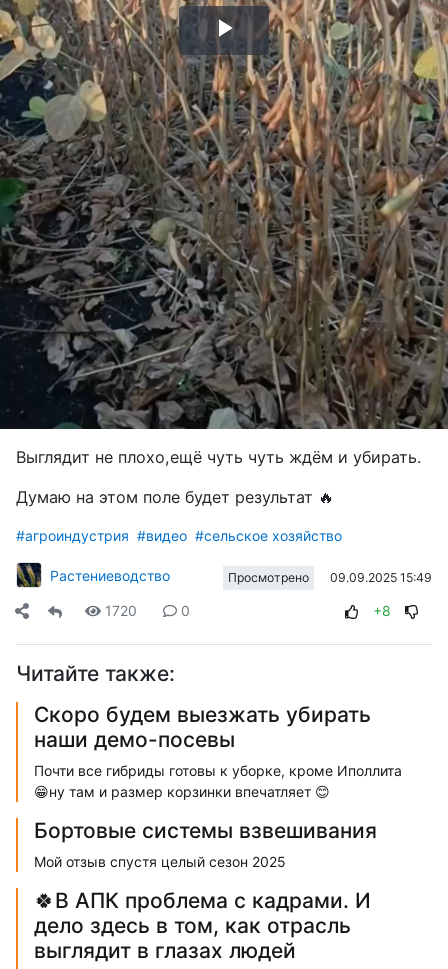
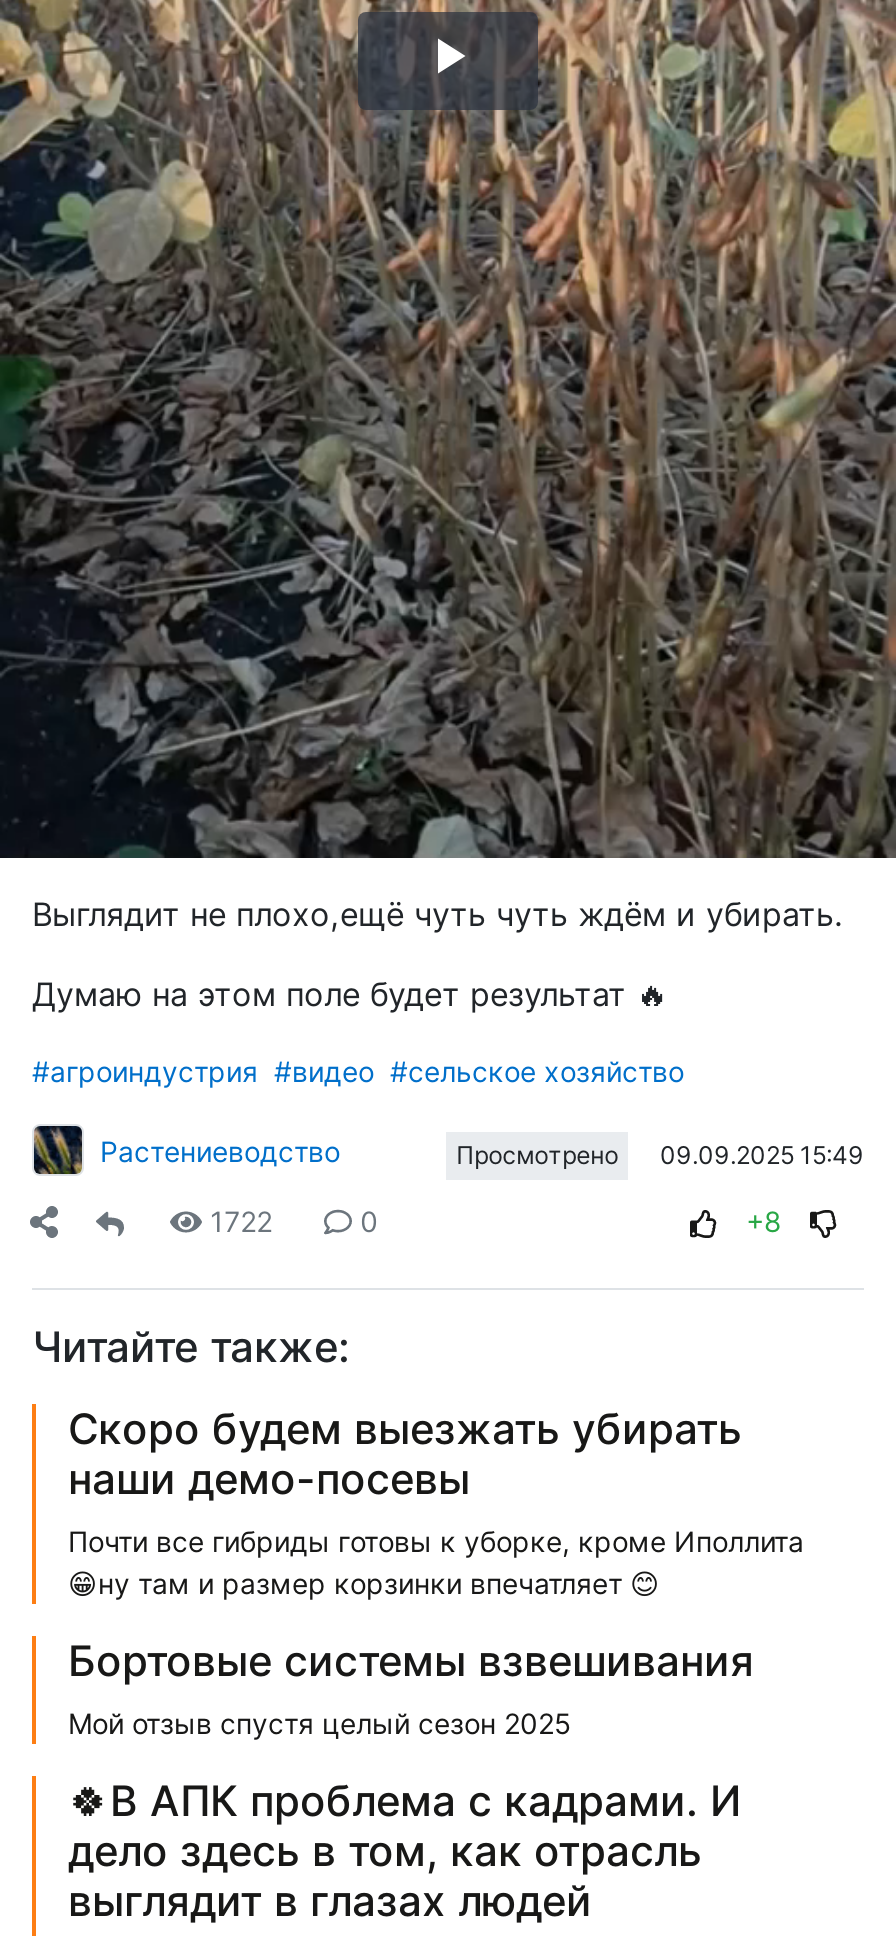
[105,602,137,619] 1720 -> [210,1204,272,1238] 1722

